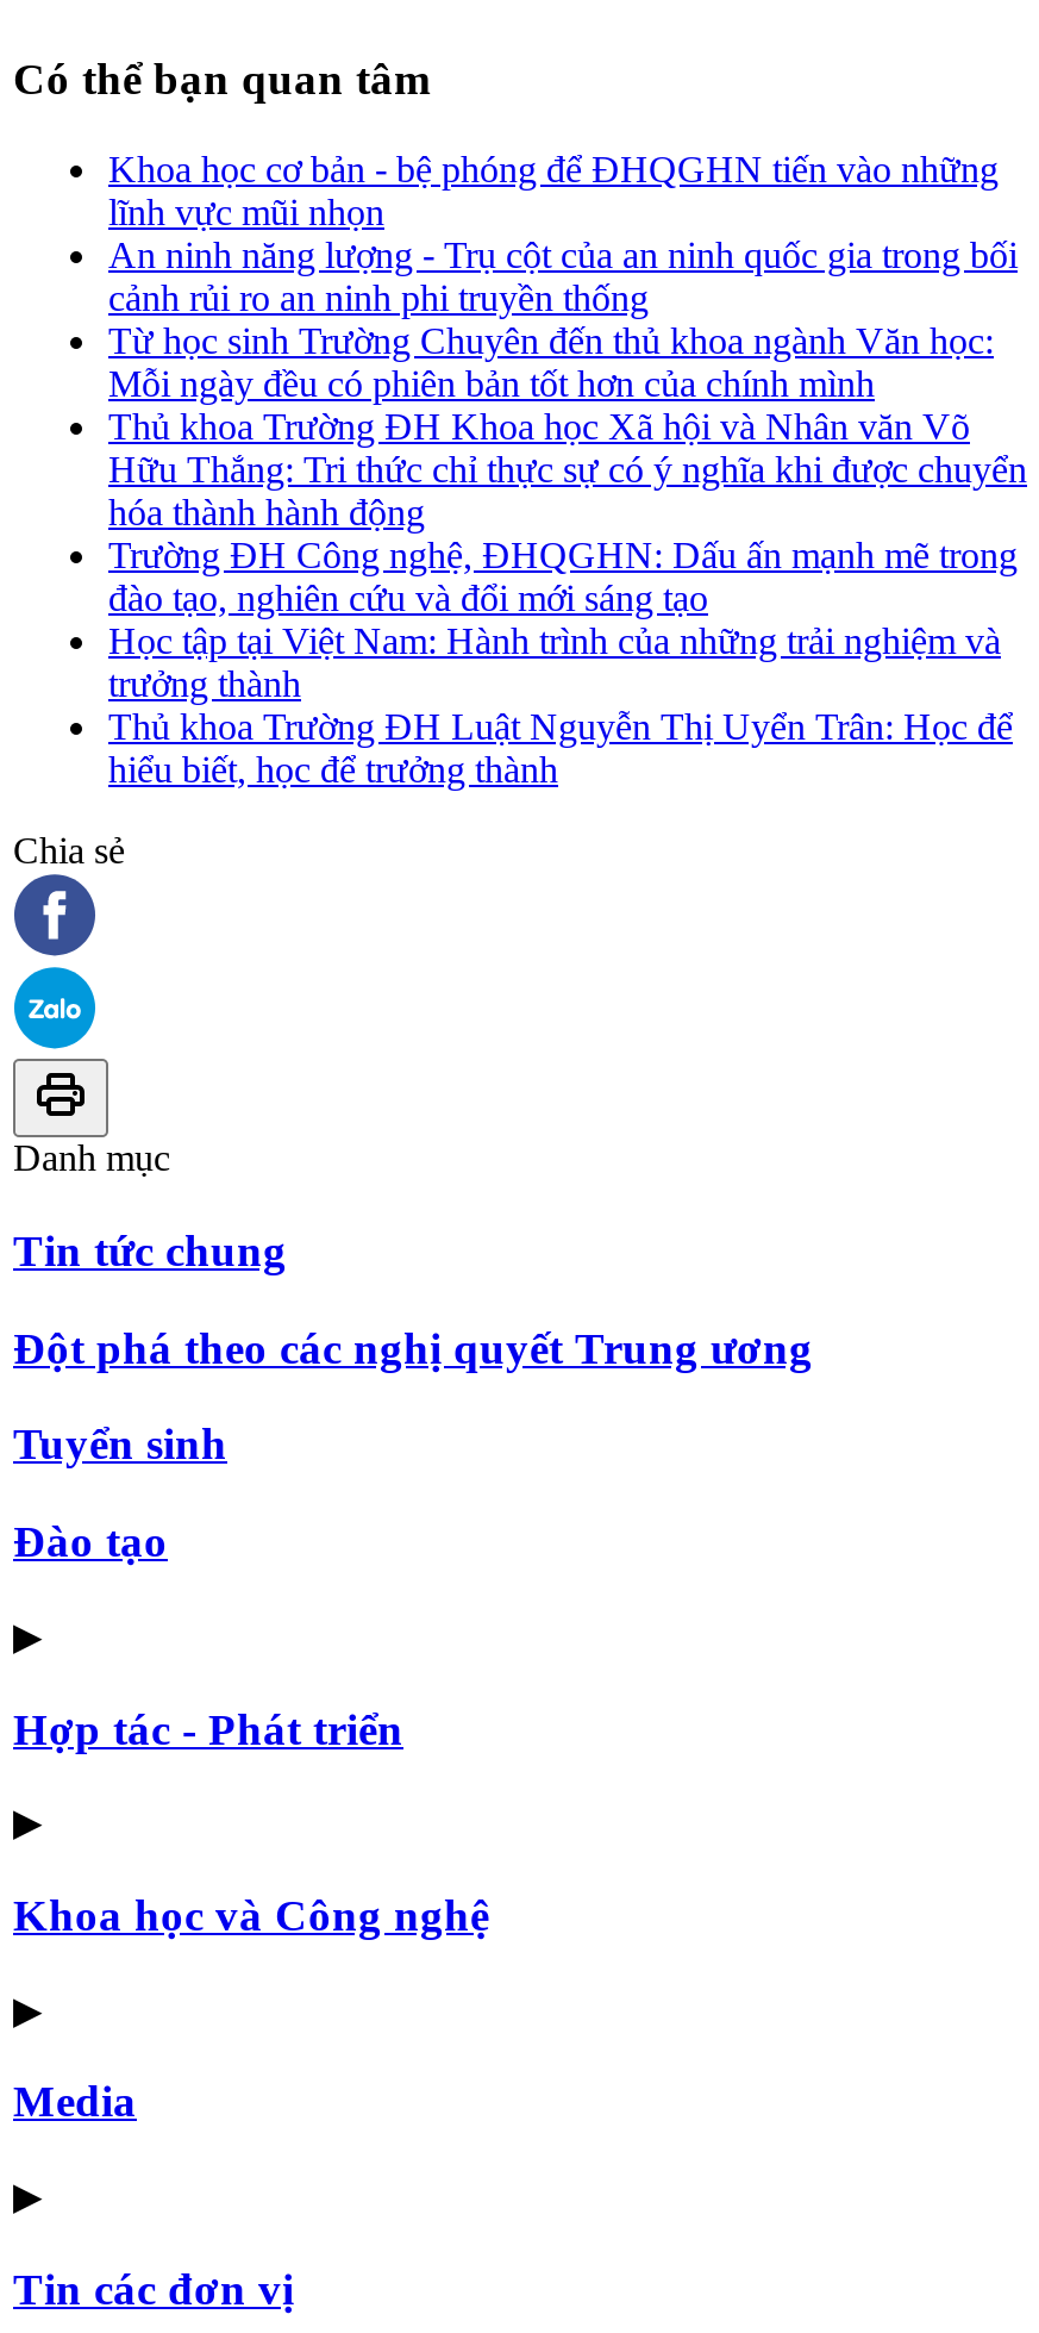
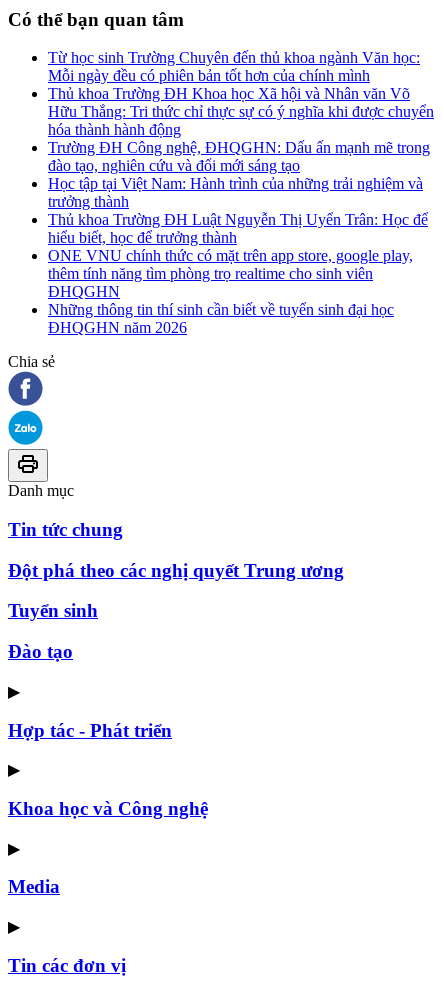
[108,149,1018,318] Khoa học cơ bản - bệ phóng để ĐHQGHN tiến vào những | lĩnh vực mũi nhọn | An ninh năng lượng - Trụ cột của an ninh quốc gia trong bối | cảnh rủi ro an ninh phi truyền thống -> none
moved [108,321,1027,790] -> [48,49,434,246]: Từ học sinh Trường Chuyên đến thủ khoa ngành Văn học: | Mỗi ngày đều có phiên bản tốt hơn của chính mình | Thủ khoa Trường ĐH Khoa học Xã hội và Nhân văn Võ | ... | Thủ khoa Trường ĐH Luật Nguyễn Thị Uyển Trân: Học để | hiểu biết, học để trưởng thành
none -> [48,247,413,336] ONE VNU chính thức có mặt trên app store, google play, | thêm tính năng tìm phòng trọ realtime cho sinh viên | ĐHQGHN | Những thông tin thí sinh cần biết về tuyển sinh đại học | ĐHQGHN năm 2026

